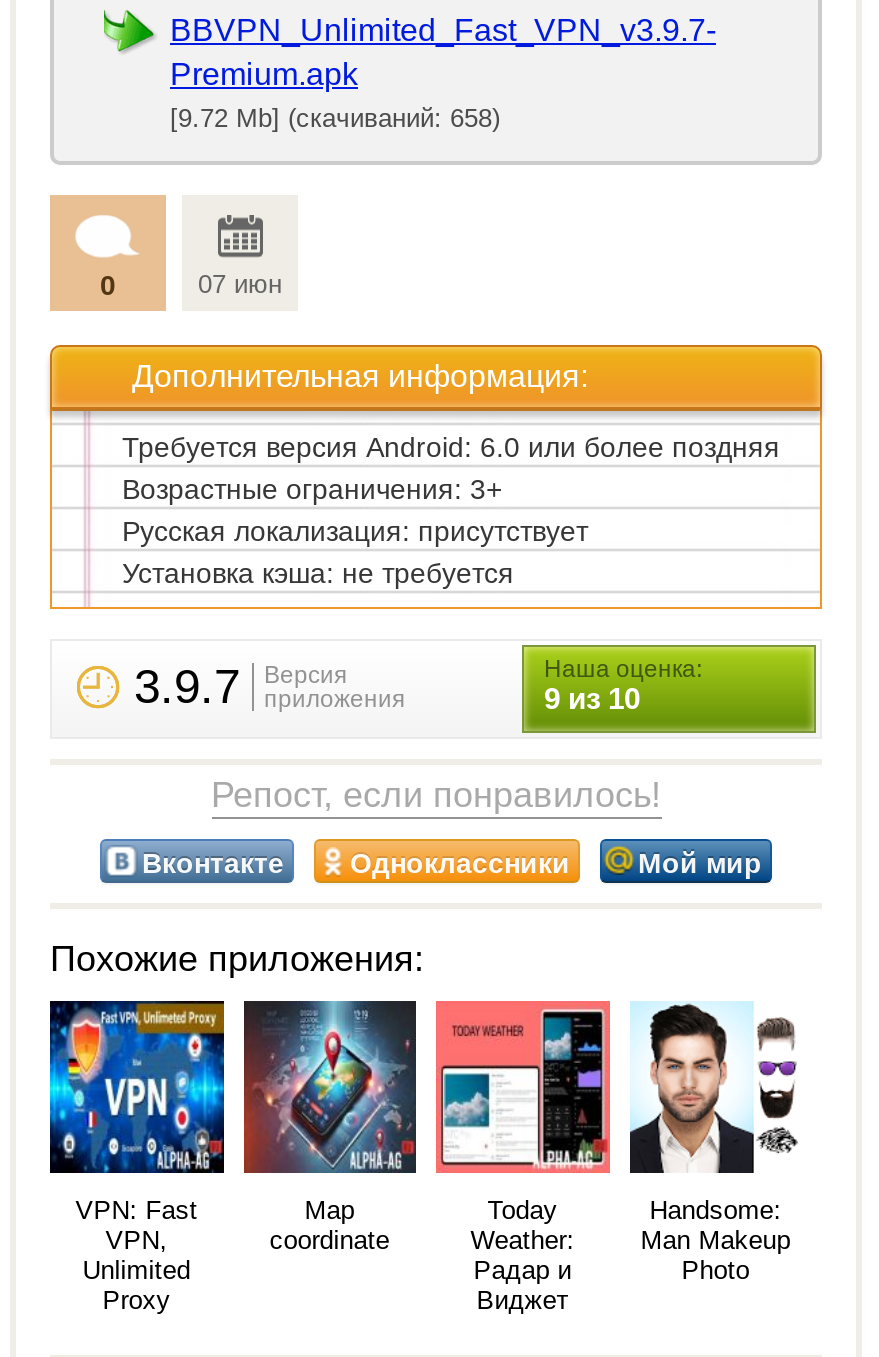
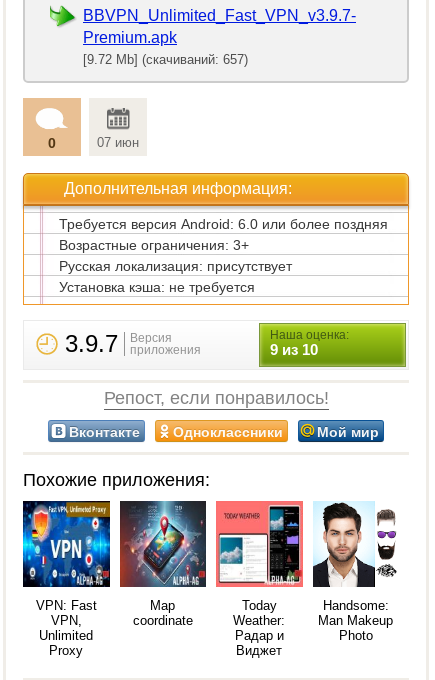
[170,103,500,133] [9.72 Mb] (скачиваний: 658) -> [83,52,248,67] [9.72 Mb] (скачиваний: 657)

